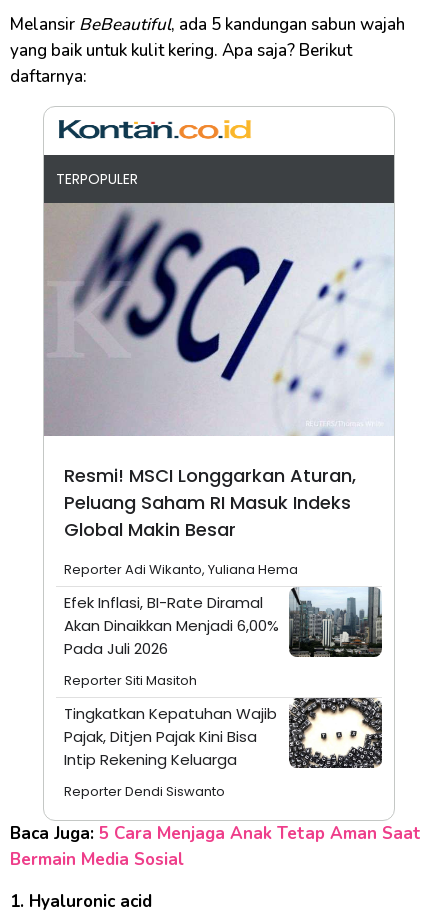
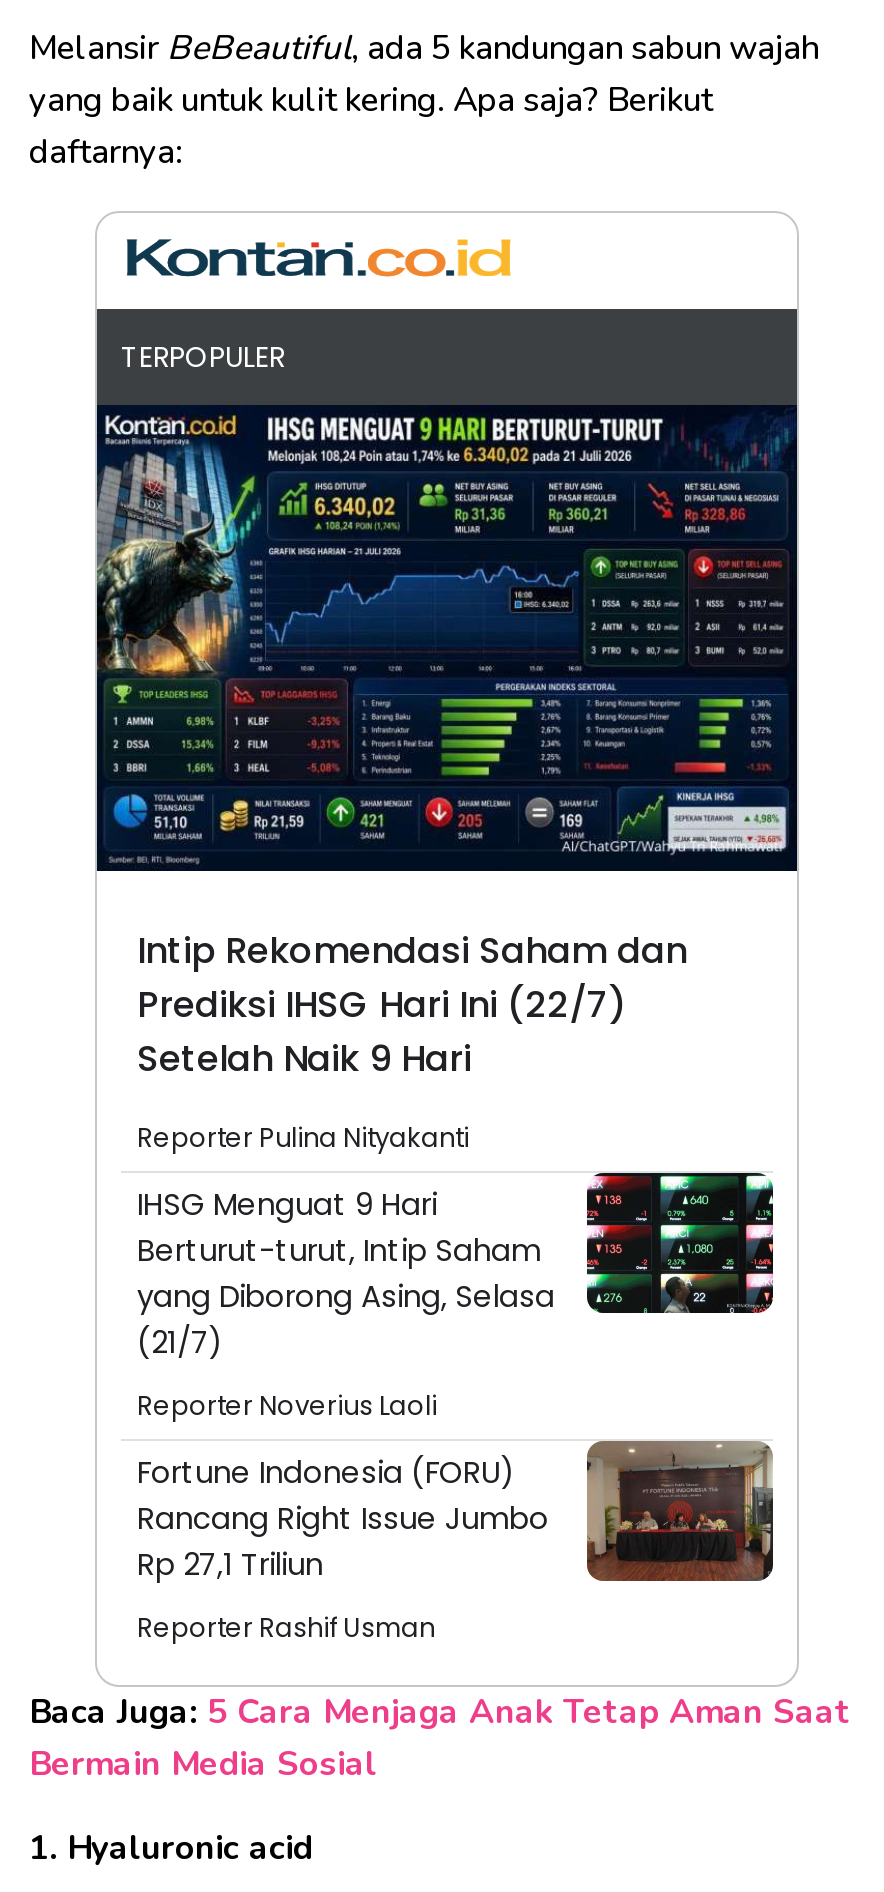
[45,202,394,542] [image] | Resmi! MSCI Longgarkan Aturan, | Peluang Saham RI Masuk Indeks | Global Makin Besar -> [97,405,799,1084] [image] | Intip Rekomendasi Saham dan | Prediksi IHSG Hari Ini (22/7) | Setelah Naik 9 Hari
[64,560,298,579] Reporter Adi Wikanto, Yuliana Hema -> [137,1120,469,1158] Reporter Pulina Nityakanti
[64,586,382,659] [image] | Efek Inflasi, BI-Rate Diramal | Akan Dinaikkan Menjadi 6,00% | Pada Juli 2026 -> [137,1171,775,1364] [image] | IHSG Menguat 9 Hari | Berturut-turut, Intip Saham | yang Diborong Asing, Selasa | (21/7)
[64,671,197,690] Reporter Siti Masitoh -> [137,1388,437,1426] Reporter Noverius Laoli
[64,698,382,770] [image] | Tingkatkan Kepatuhan Wajib | Pajak, Ditjen Pajak Kini Bisa | Intip Rekening Keluarga -> [137,1439,771,1586] [image] | Fortune Indonesia (FORU) | Rancang Right Issue Jumbo | Rp 27,1 Triliun
[64,782,225,801] Reporter Dendi Siswanto -> [137,1610,435,1648] Reporter Rashif Usman

